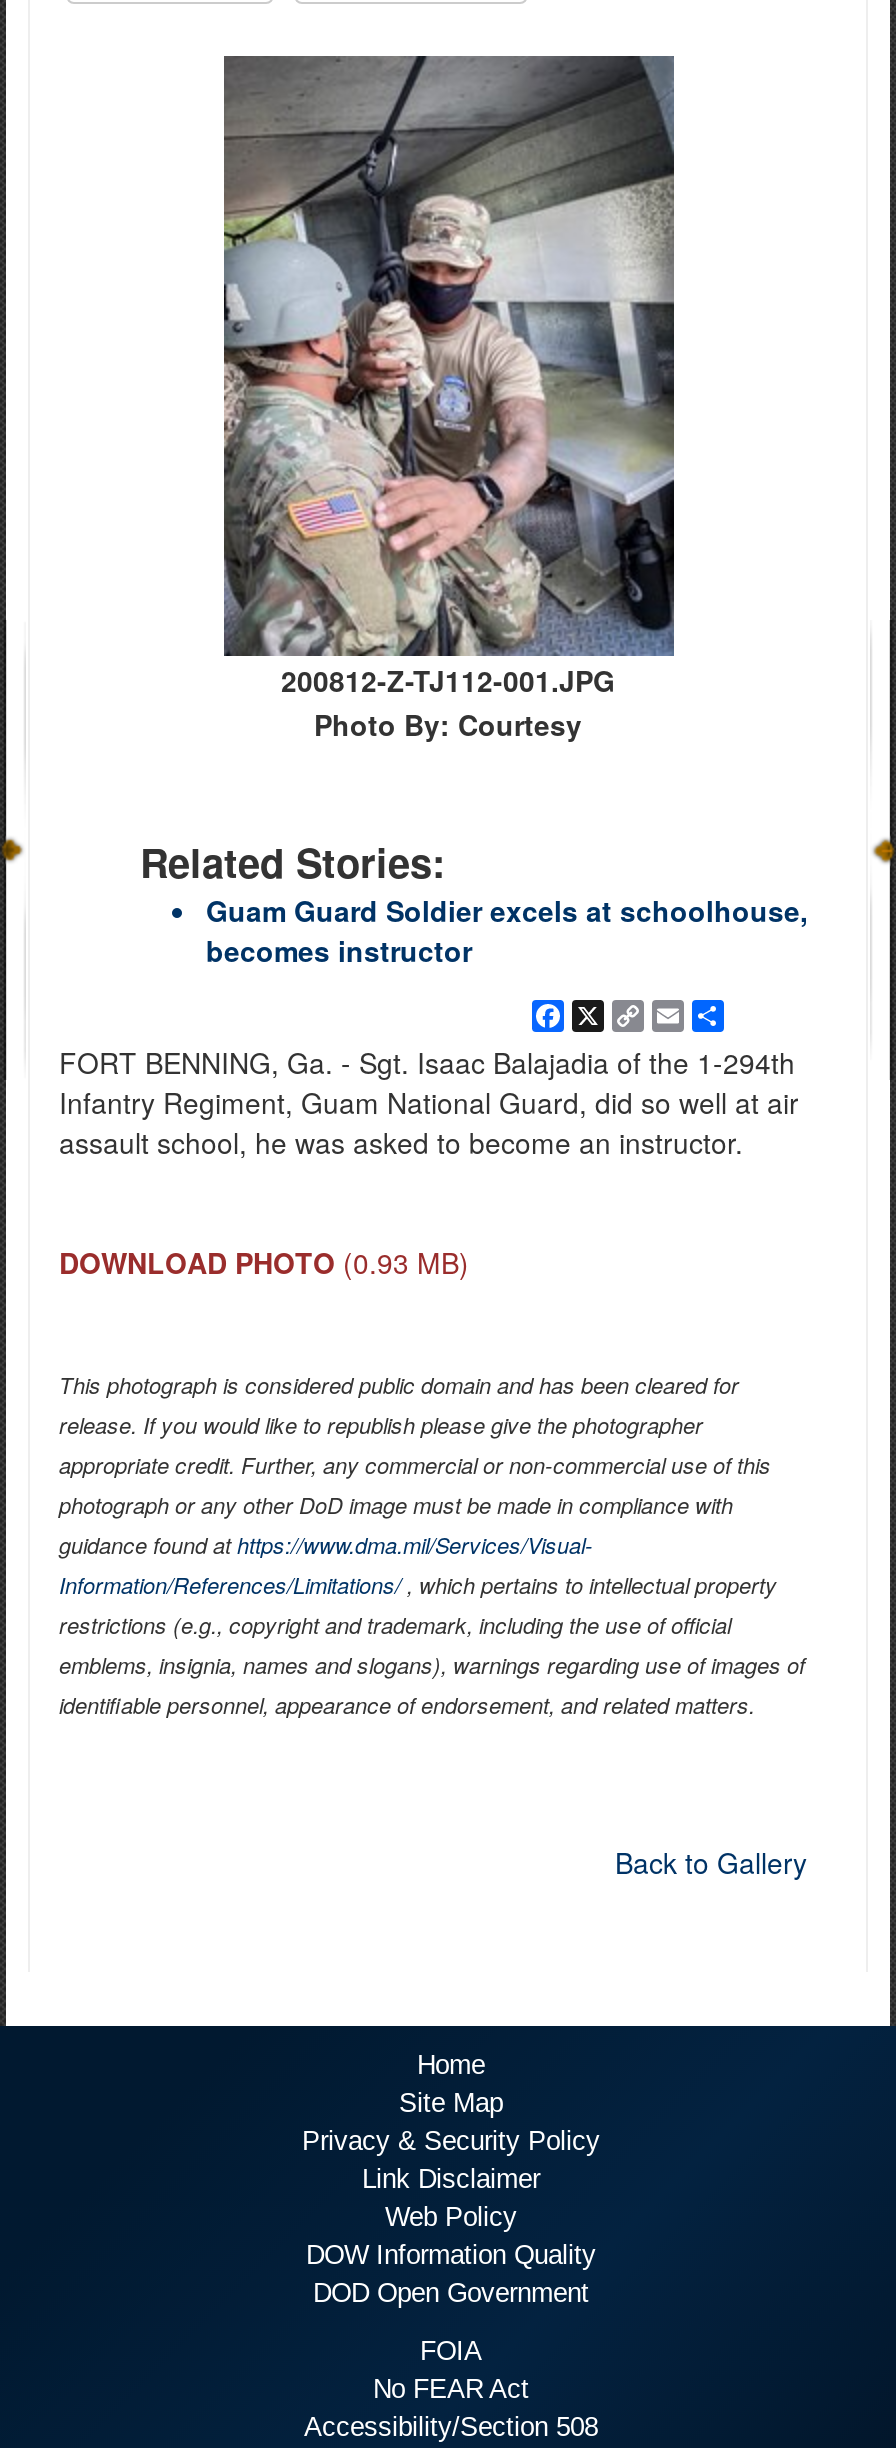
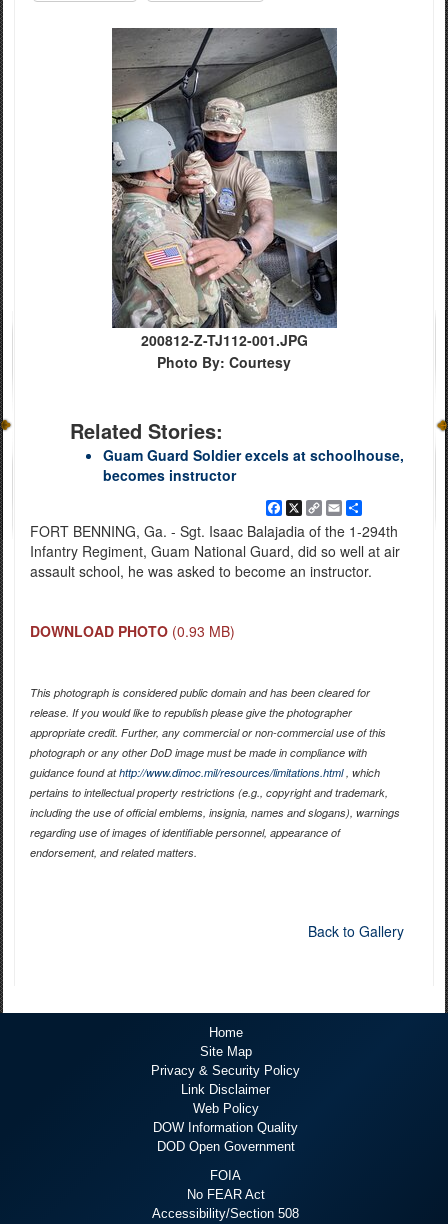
[59,1531,805,1721] guidance found athttps://www.dma.mil/Services/Visual- | Information/References/Limitations/, which pertains to intellectual property | restrictions (e.g., copyright and trademark, including the use of official | emblems, insignia, names and slogans), warnings regarding use of images of | identifiable personnel, appearance of endorsement, and related matters. -> [29,765,399,860] guidance found athttp://www.dimoc.mil/resources/limitations.html, which | pertains to intellectual property restrictions (e.g., copyright and trademark, | including the use of official emblems, insignia, names and slogans), warnings | regarding use of images of identifiable personnel, appearance of | endorsement, and related matters.

